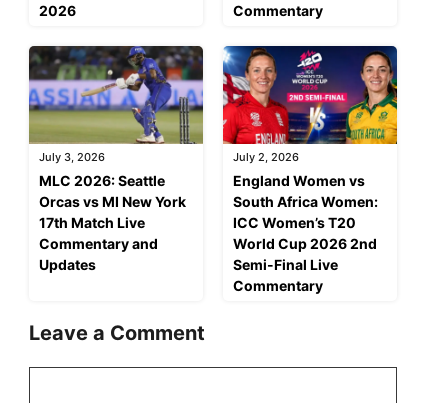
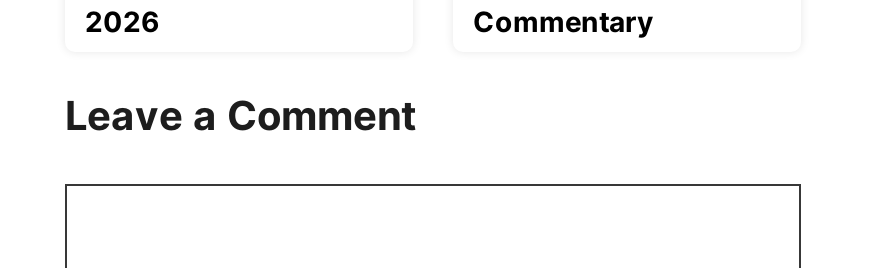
[28,45,204,273] [image] | July 3, 2026 | MLC 2026: Seattle | Orcas vs MI New York | 17th Match Live | Commentary and | Updates -> none
[222,45,398,294] [image] | July 2, 2026 | England Women vs | South Africa Women: | ICC Women’s T20 | World Cup 2026 2nd | Semi-Final Live | Commentary -> none

